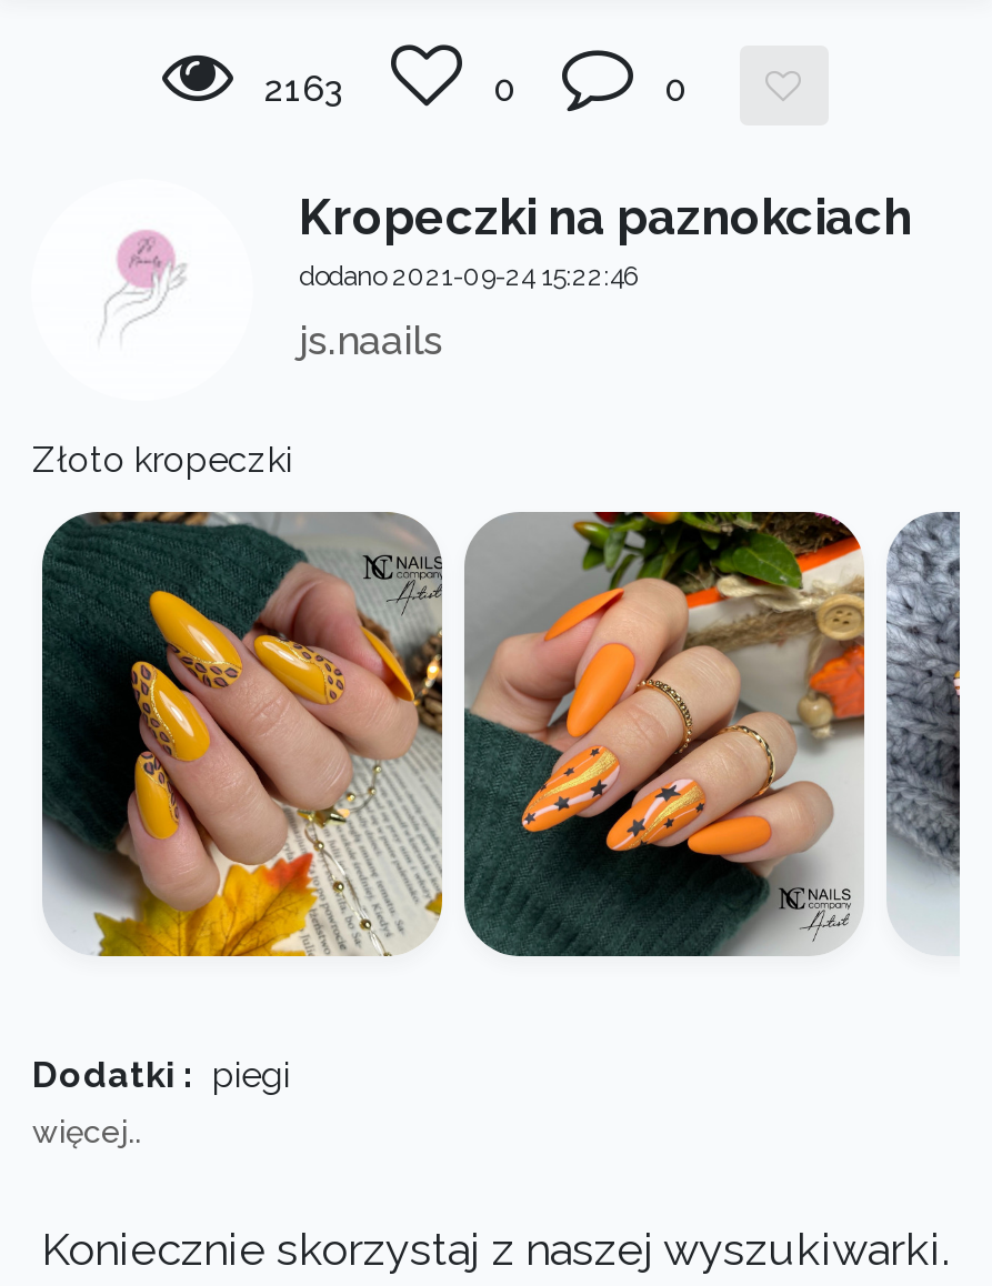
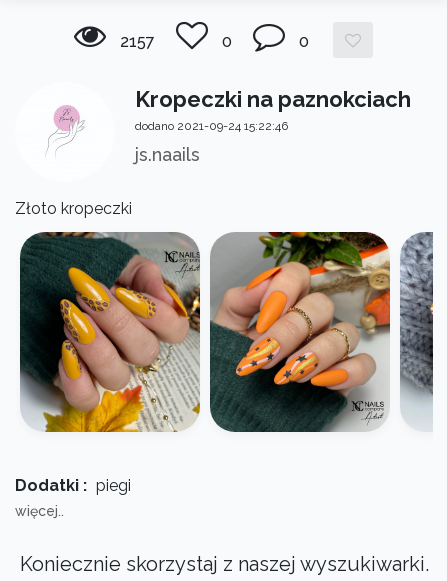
[264,67,344,109] 2163 -> [120,32,155,51] 2157

